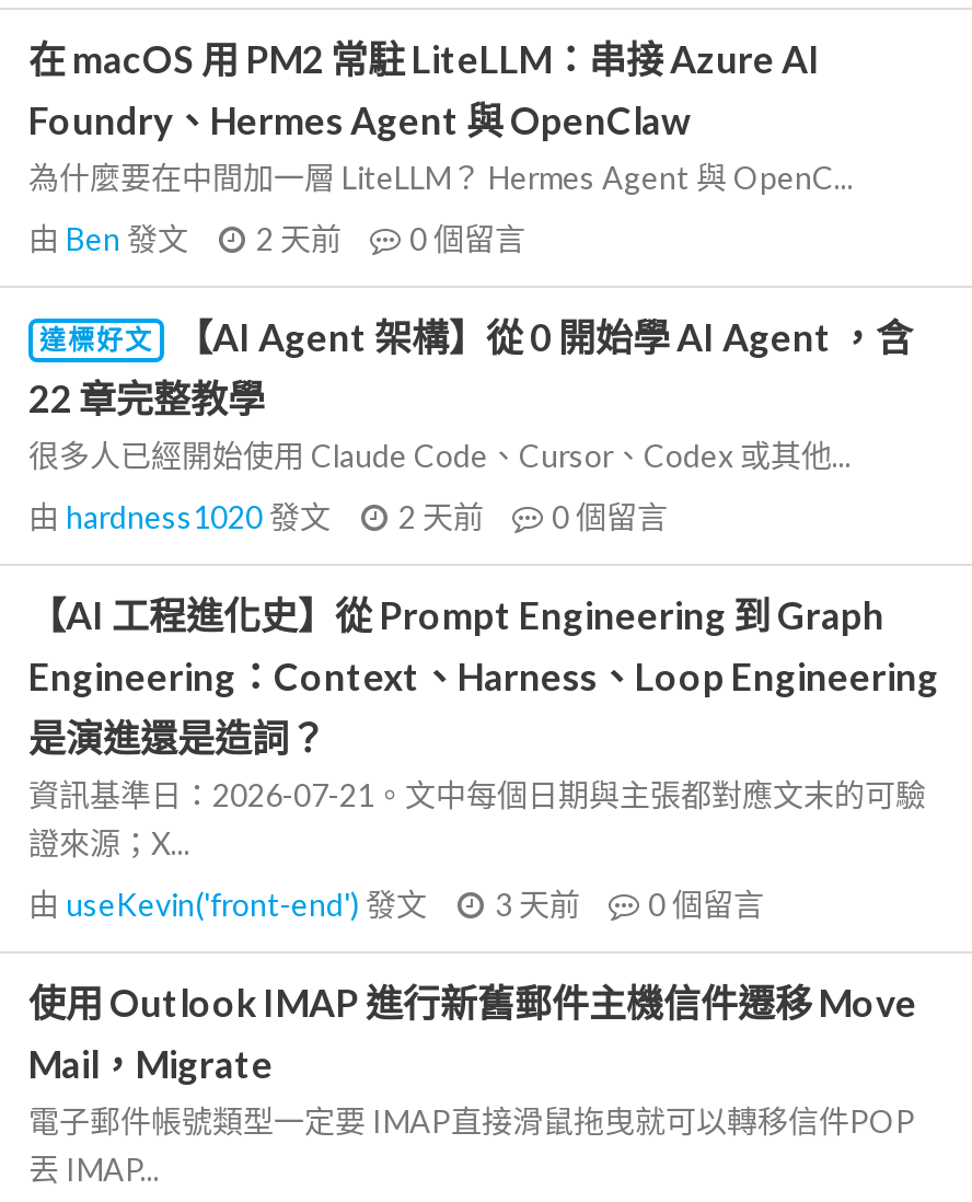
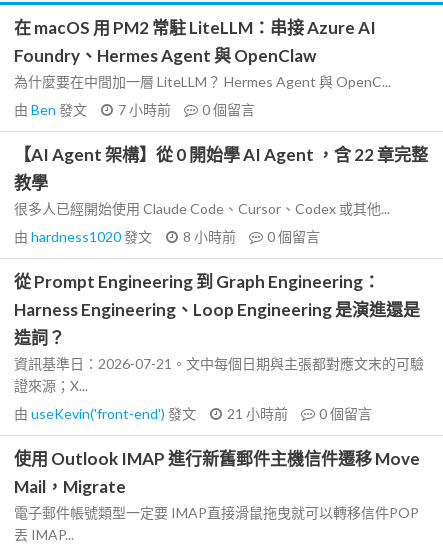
[28,220,525,257] 由Ben發文 2 天前 0個留言 -> [14,101,255,118] 由Ben發文 7 小時前 0個留言
[28,314,913,421] 達標好文 | 【AI Agent 架構】從 0 開始學 AI Agent ，含 | 22 章完整教學 -> [14,144,428,193] 【AI Agent 架構】從 0 開始學 AI Agent ，含 22 章完整 | 教學
[28,498,668,535] 由hardness1020發文 2 天前 0個留言 -> [14,228,320,245] 由hardness1020發文 8 小時前 0個留言
[28,592,939,761] 【AI 工程進化史】從 Prompt Engineering 到 Graph | Engineering：Context、Harness、Loop Engineering | 是演進還是造詞？ -> [14,271,420,348] 從 Prompt Engineering 到 Graph Engineering： | Harness Engineering、Loop Engineering 是演進還是 | 造詞？
[28,886,764,923] 由useKevin('front-end')發文 3 天前 0個留言 -> [14,405,372,422] 由useKevin('front-end')發文 21 小時前 0個留言

